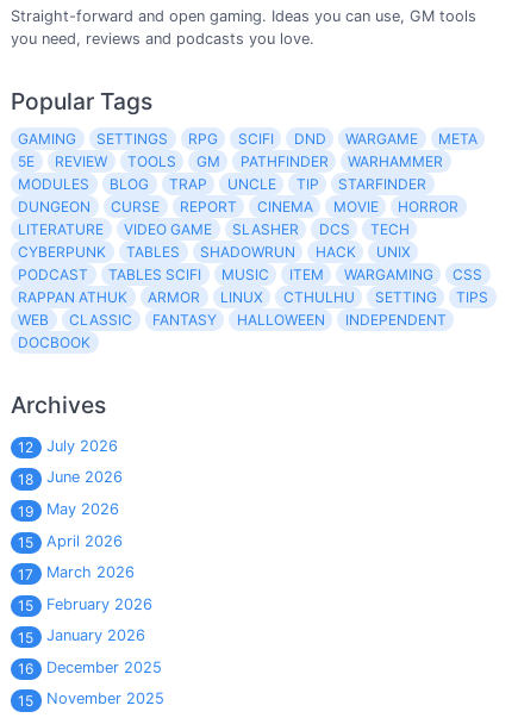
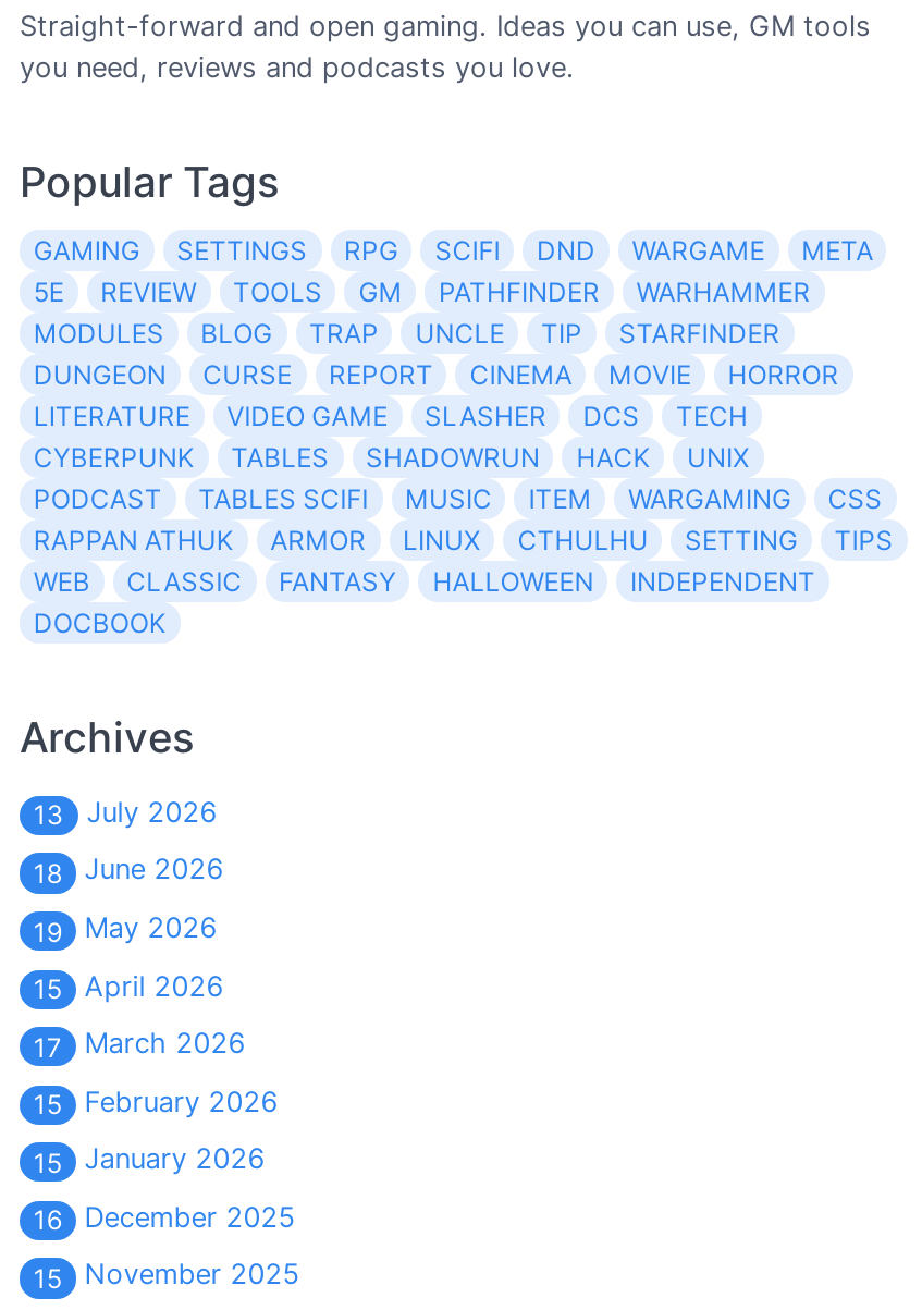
[18,437,118,457] 12 July 2026 -> [34,796,217,832] 13 July 2026

